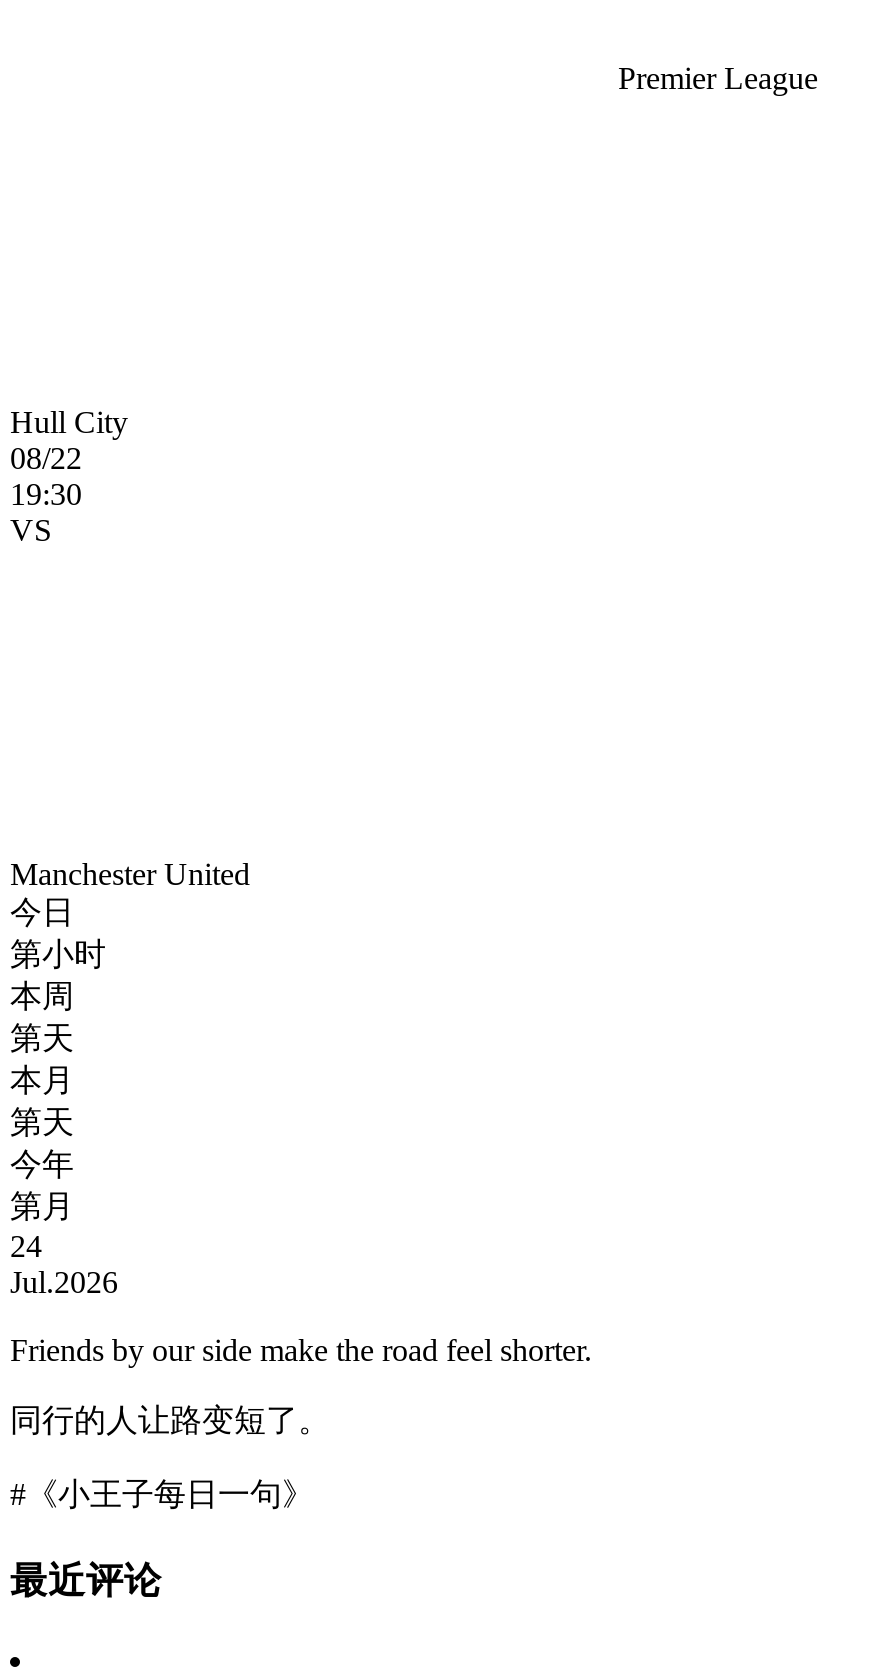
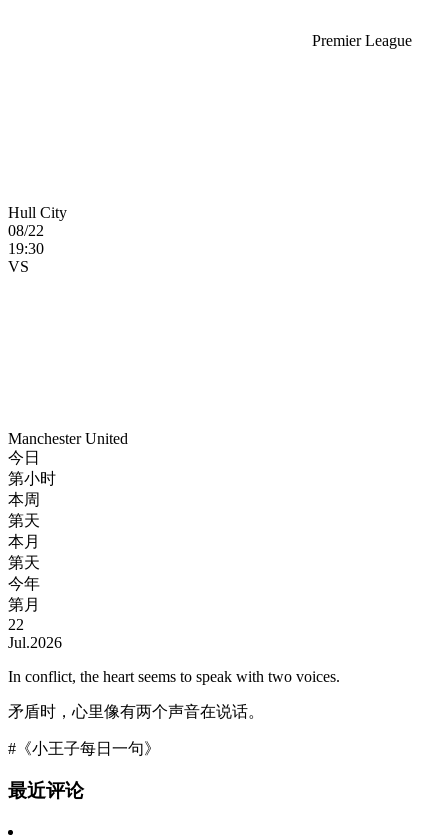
[10,1229,42,1263] 24 -> [8,616,24,633] 22
[10,1333,592,1367] Friends by our side make the road feel shorter. -> [8,668,340,685] In conflict, the heart seems to speak with two voices.
[10,1403,330,1437] 同行的人让路变短了。 -> [8,703,264,720] 矛盾时，心里像有两个声音在说话。

